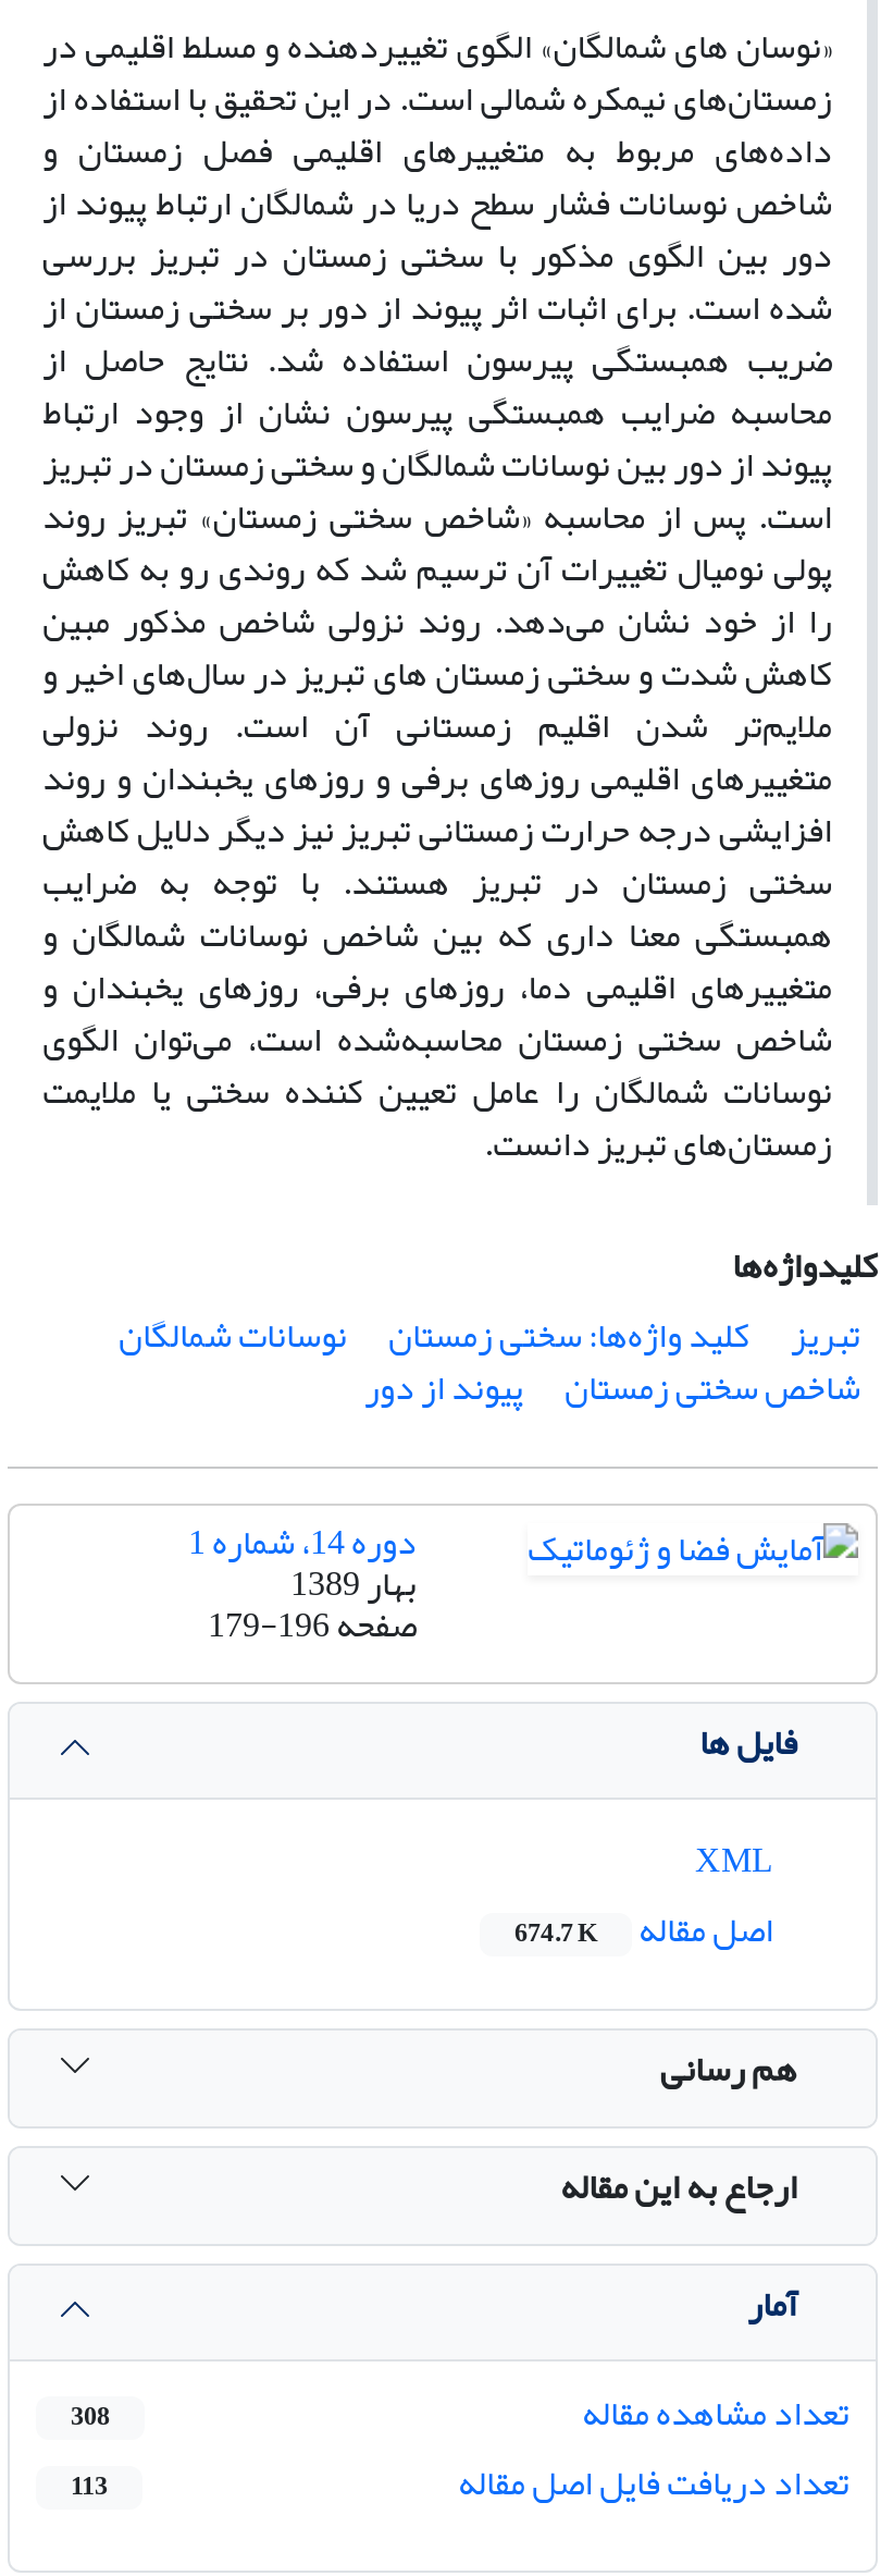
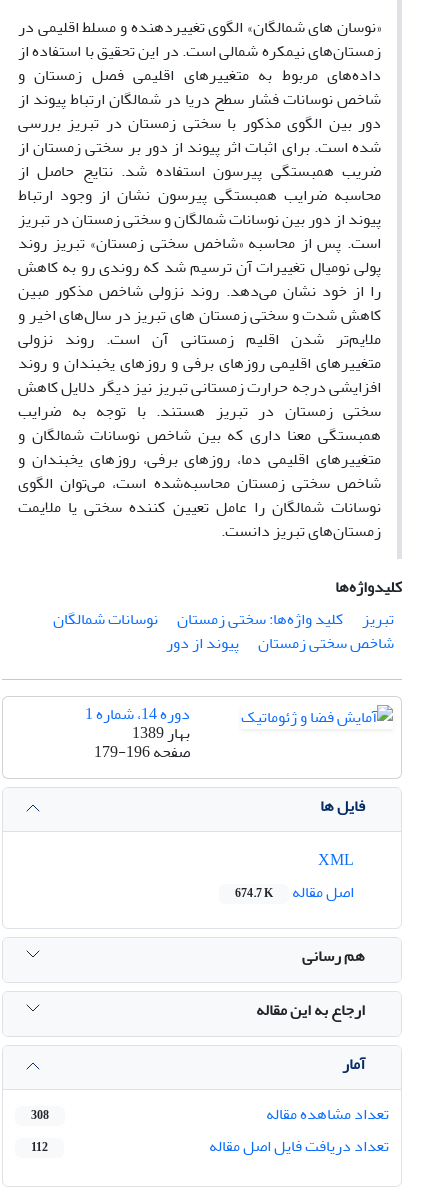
[71,2462,108,2512] 113 -> [31,1136,48,1159] 112

